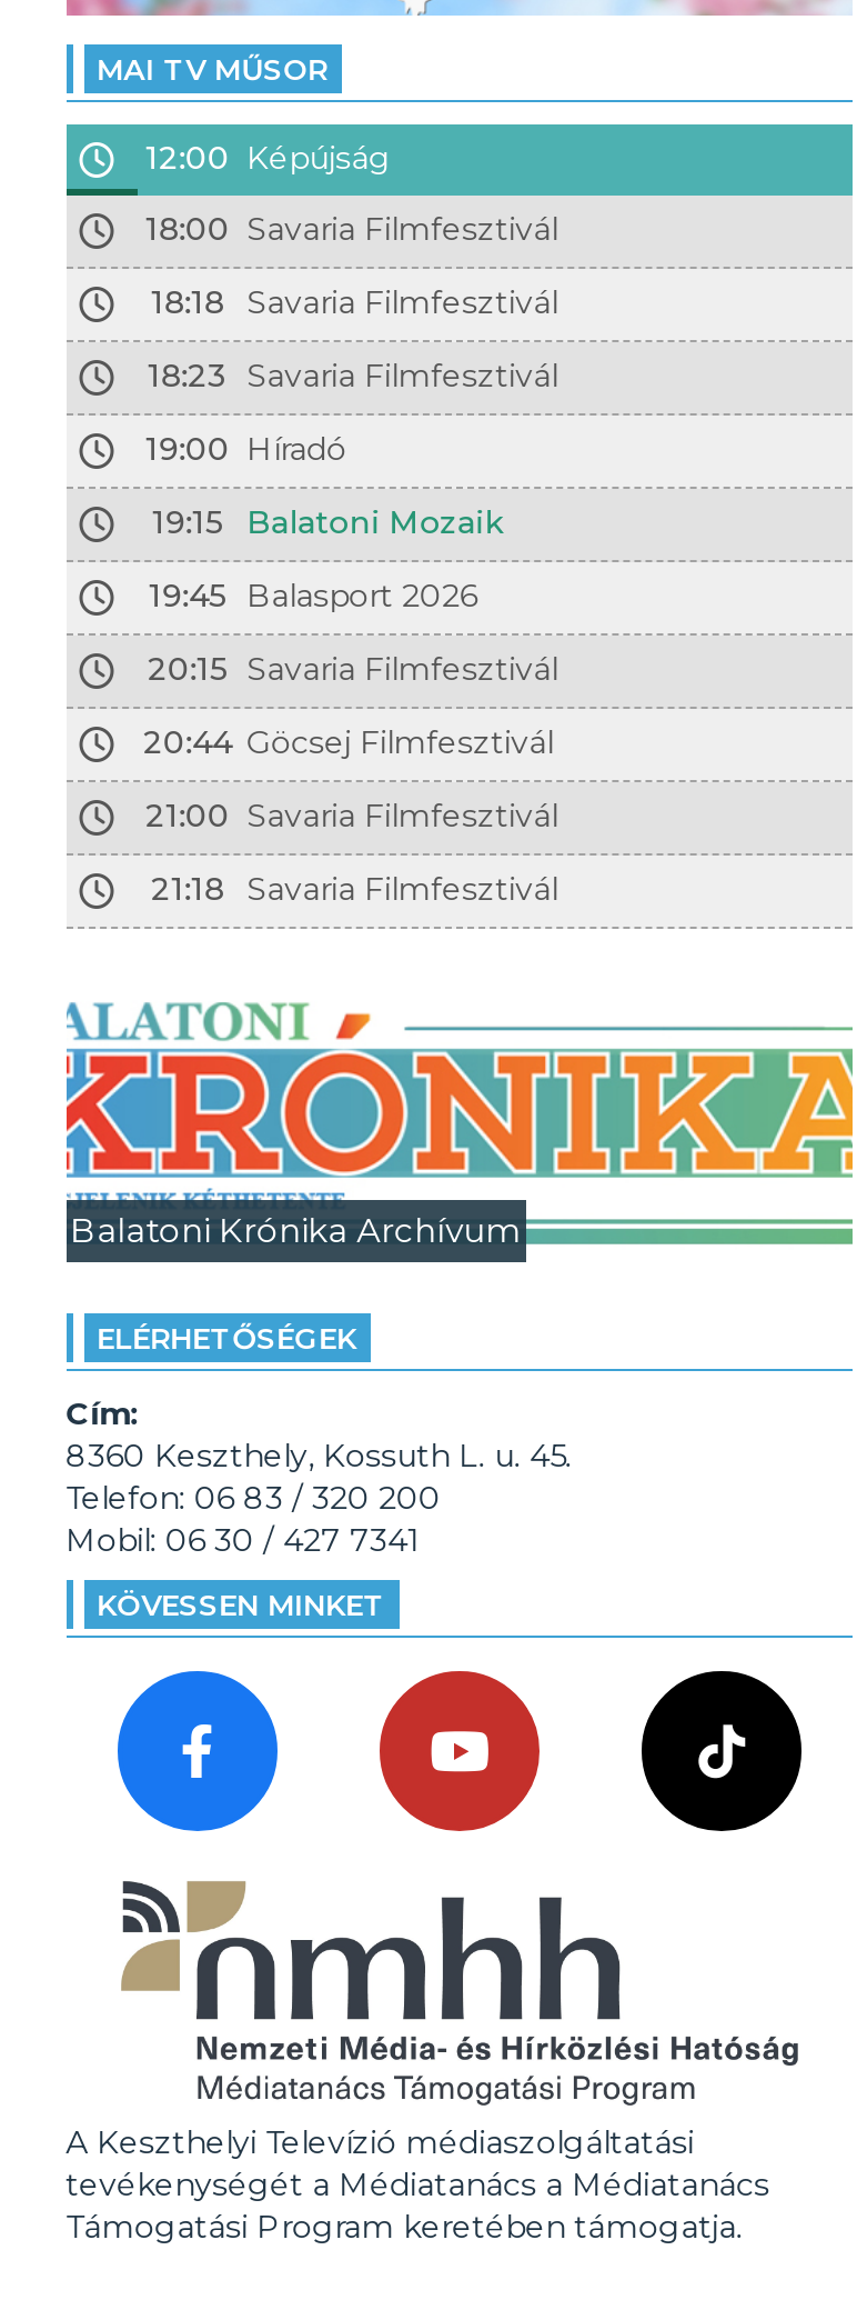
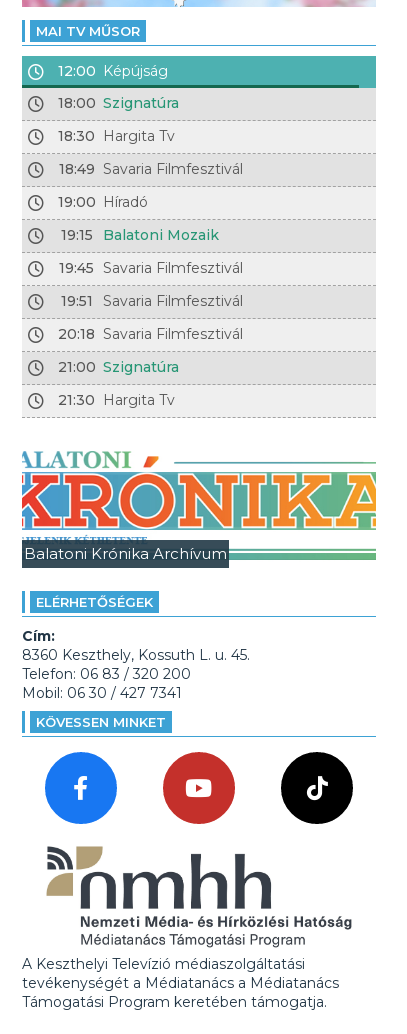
[146,209,558,249] 18:00 Savaria Filmfesztivál -> [58,94,179,112] 18:00 Szignatúra
[151,282,558,322] 18:18 Savaria Filmfesztivál -> [58,127,175,145] 18:30 Hargita Tv
[148,356,558,396] 18:23 Savaria Filmfesztivál -> [59,160,243,178] 18:49 Savaria Filmfesztivál
[149,576,478,616] 19:45 Balasport 2026 -> [59,259,243,277] 19:45 Savaria Filmfesztivál
[148,649,558,689] 20:15 Savaria Filmfesztivál -> [61,292,243,310] 19:51 Savaria Filmfesztivál
[143,722,553,762] 20:44 Göcsej Filmfesztivál -> [58,325,243,343] 20:18 Savaria Filmfesztivál
[146,796,558,836] 21:00 Savaria Filmfesztivál -> [58,358,179,376] 21:00 Szignatúra
[151,869,558,909] 21:18 Savaria Filmfesztivál -> [58,391,175,409] 21:30 Hargita Tv

